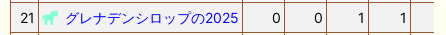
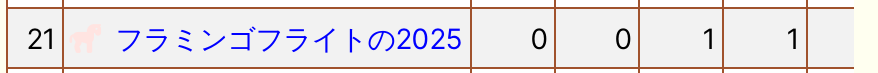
[65,9,239,26] グレナデンシロップの2025 -> [116,21,464,55] フラミンゴフライトの2025

